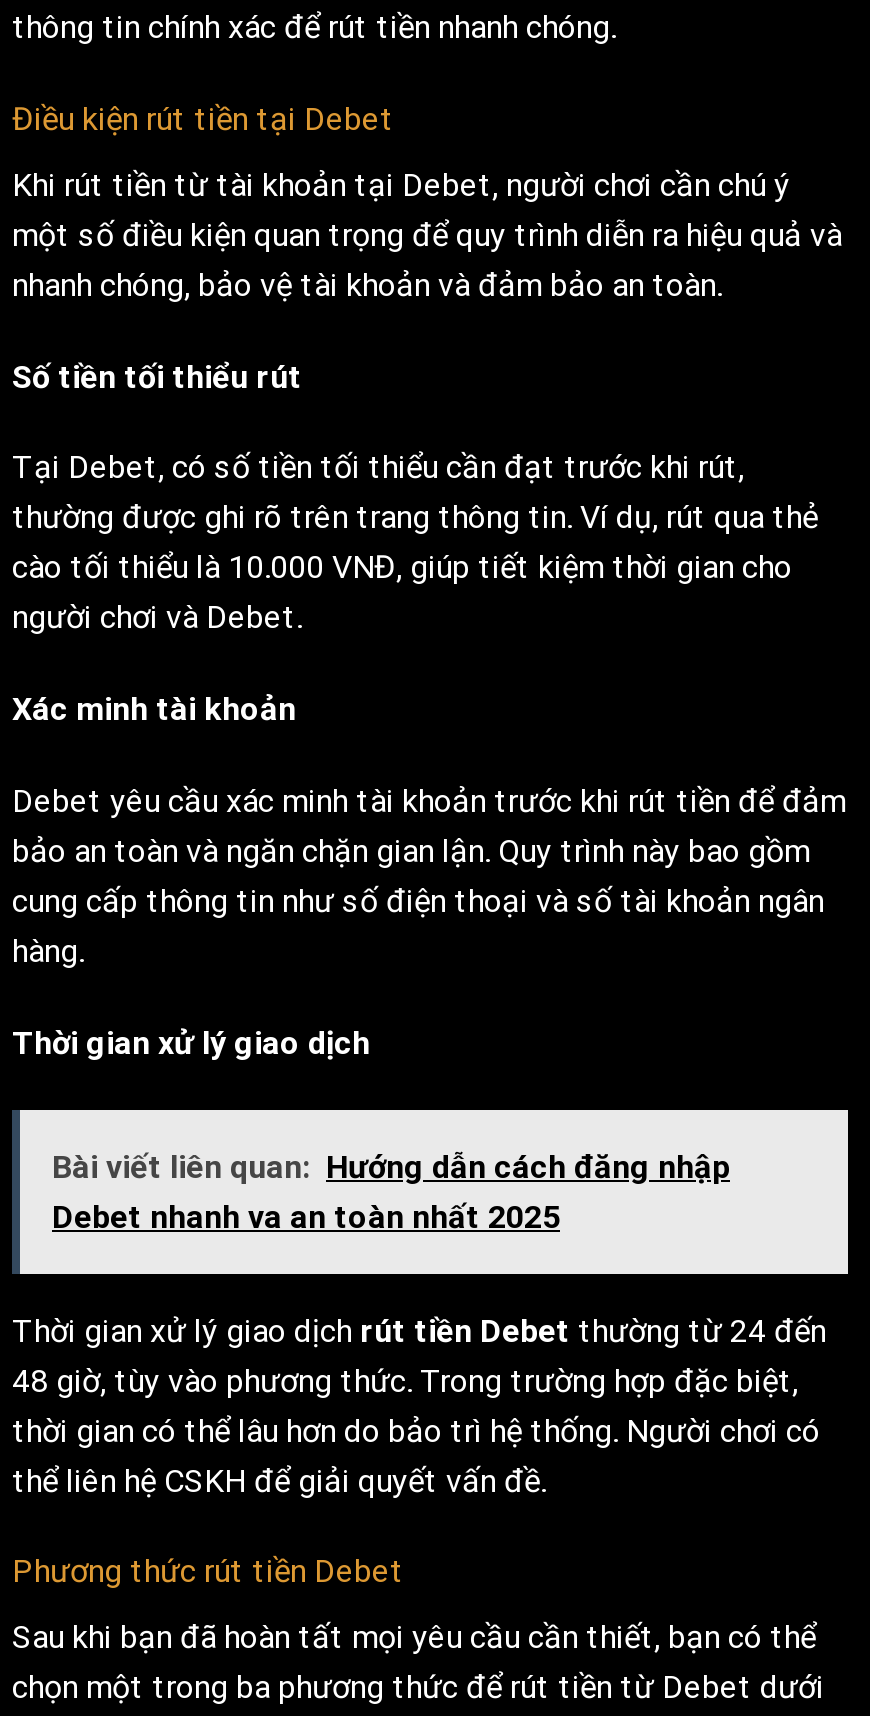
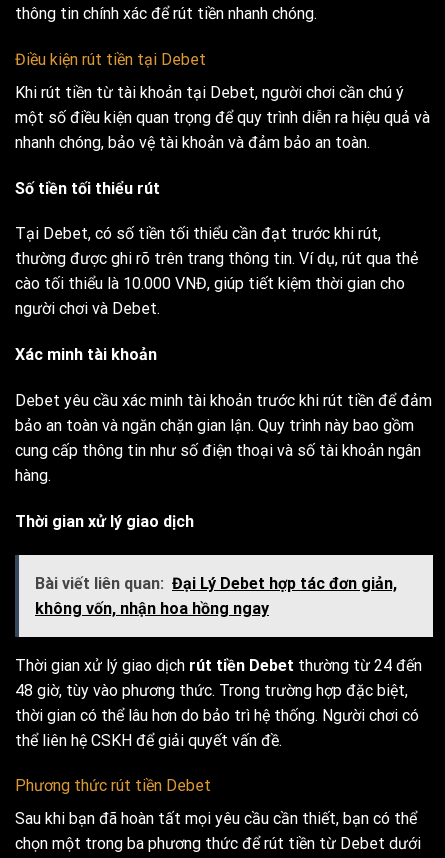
[52,1147,730,1235] Bài viết liên quan: Hướng dẫn cách đăng nhập | Debet nhanh va an toàn nhất 2025 -> [35,574,397,618] Bài viết liên quan: Đại Lý Debet hợp tác đơn giản, | không vốn, nhận hoa hồng ngay

